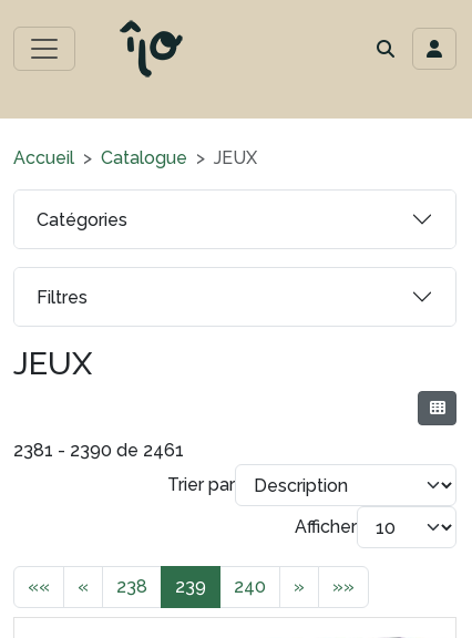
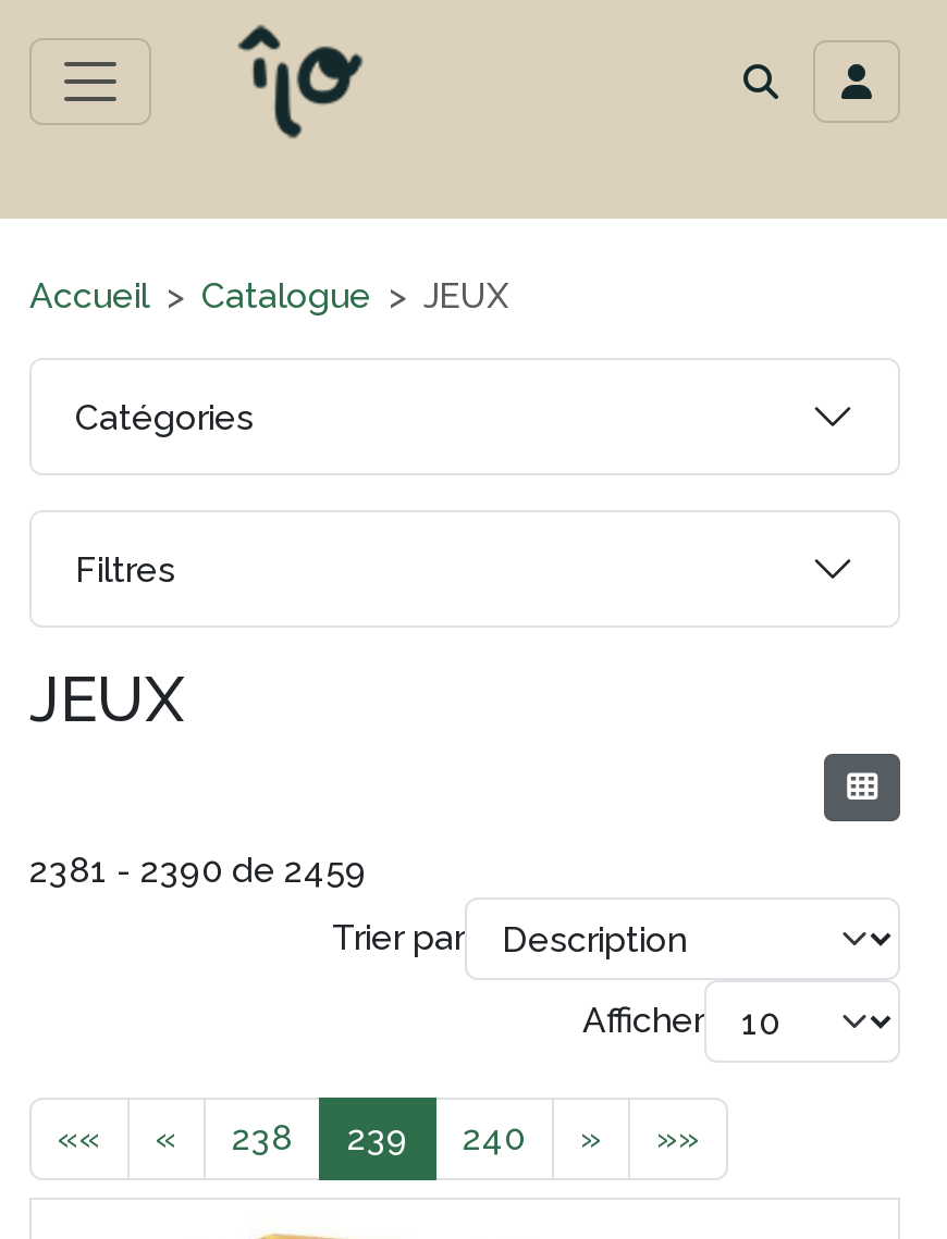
[13,440,184,461] 2381 - 2390 de 2461 -> [29,850,367,891] 2381 - 2390 de 2459

